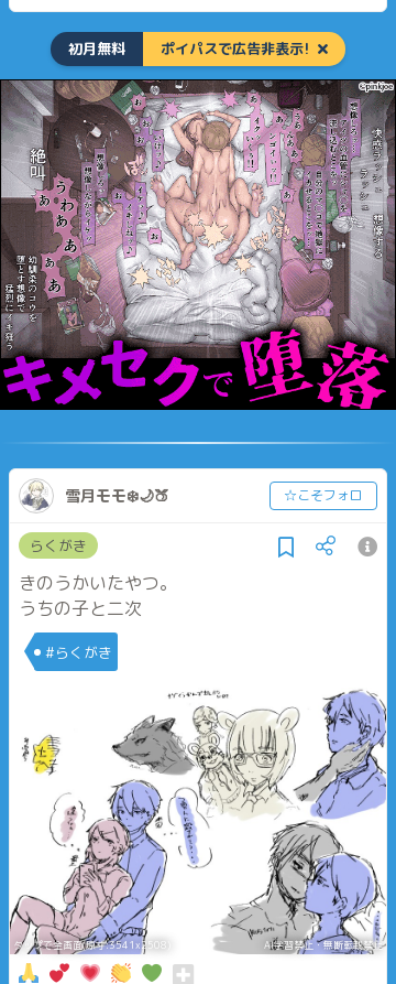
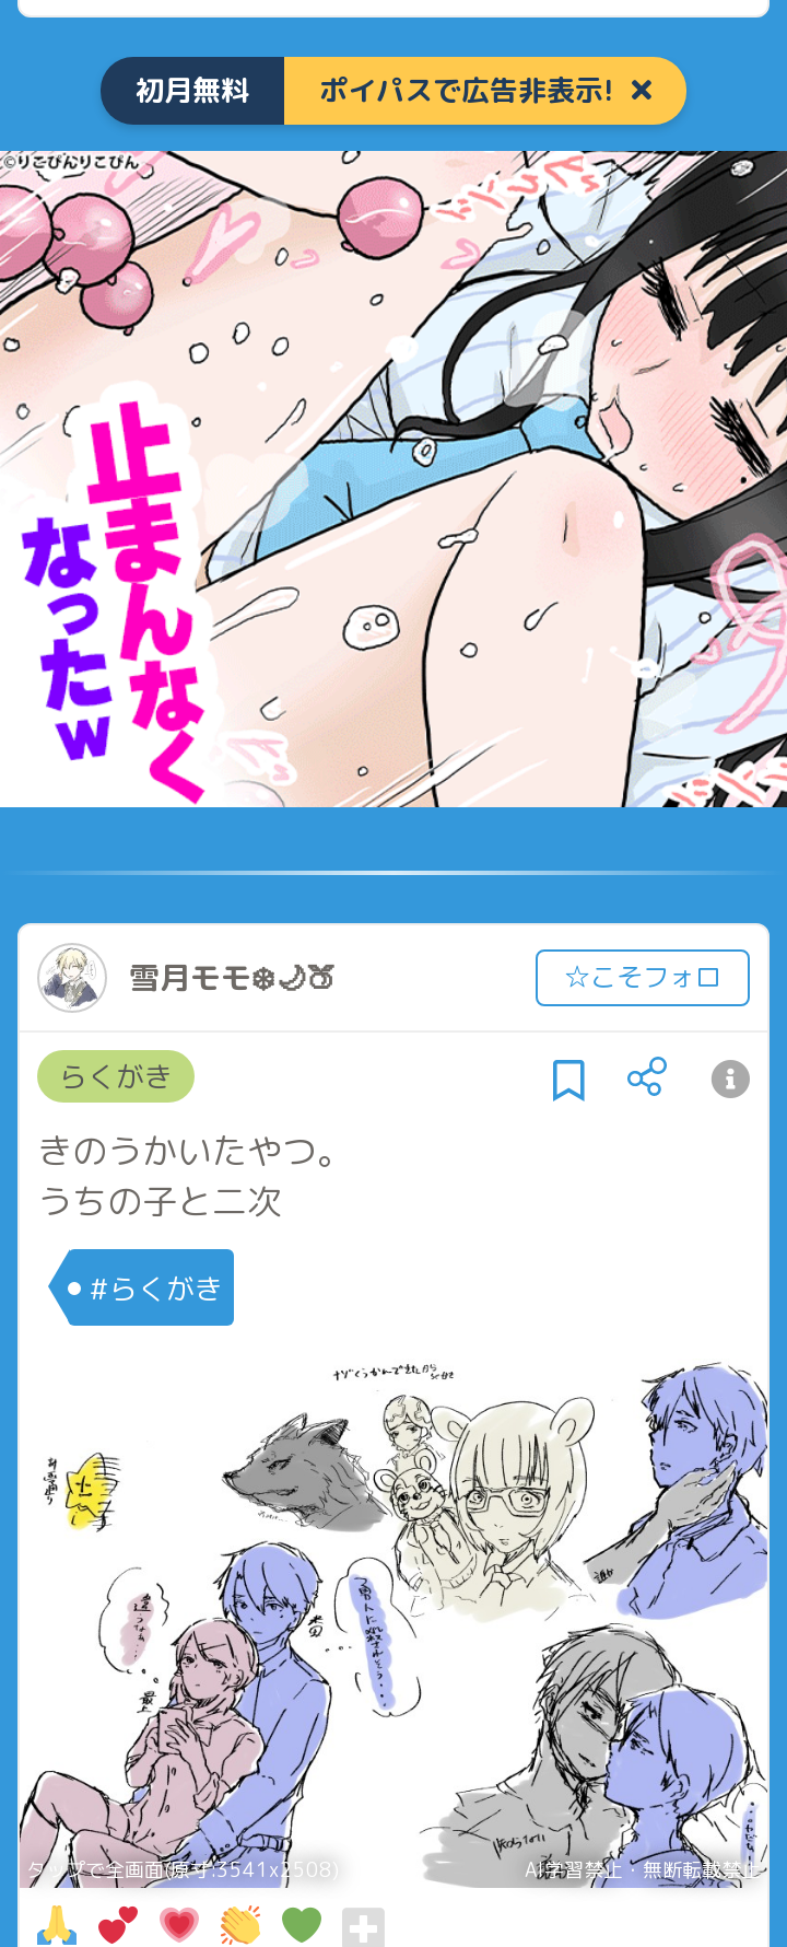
[3,78,393,411] [image] -> [7,149,780,809] [image]

